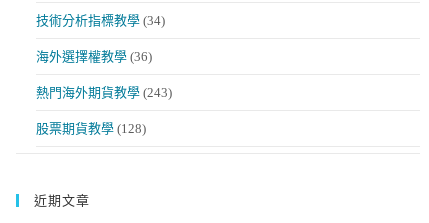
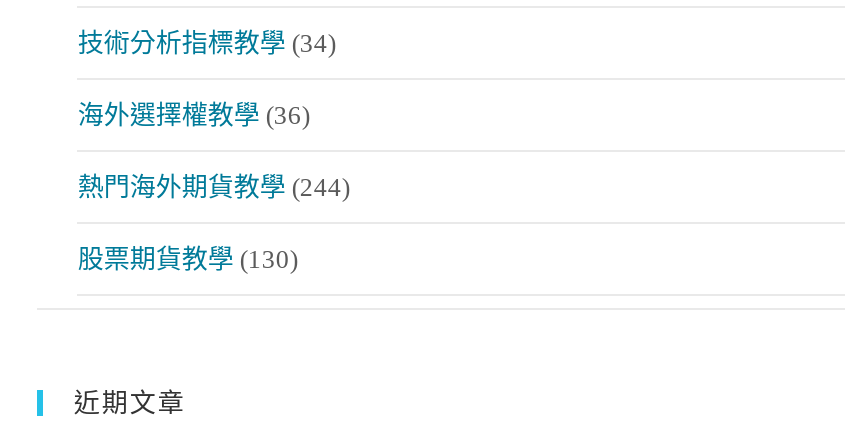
[36,85,172,100] 熱門海外期貨教學 (243) -> [78,171,350,201] 熱門海外期貨教學 (244)
[36,121,146,136] 股票期貨教學 (128) -> [78,243,298,273] 股票期貨教學 (130)

